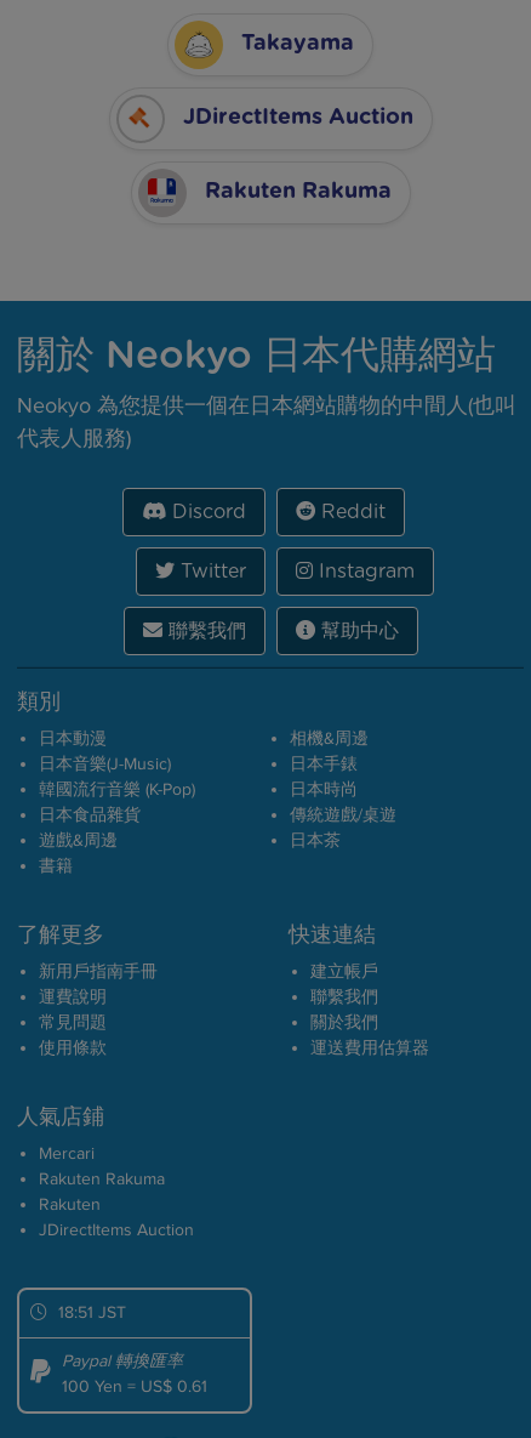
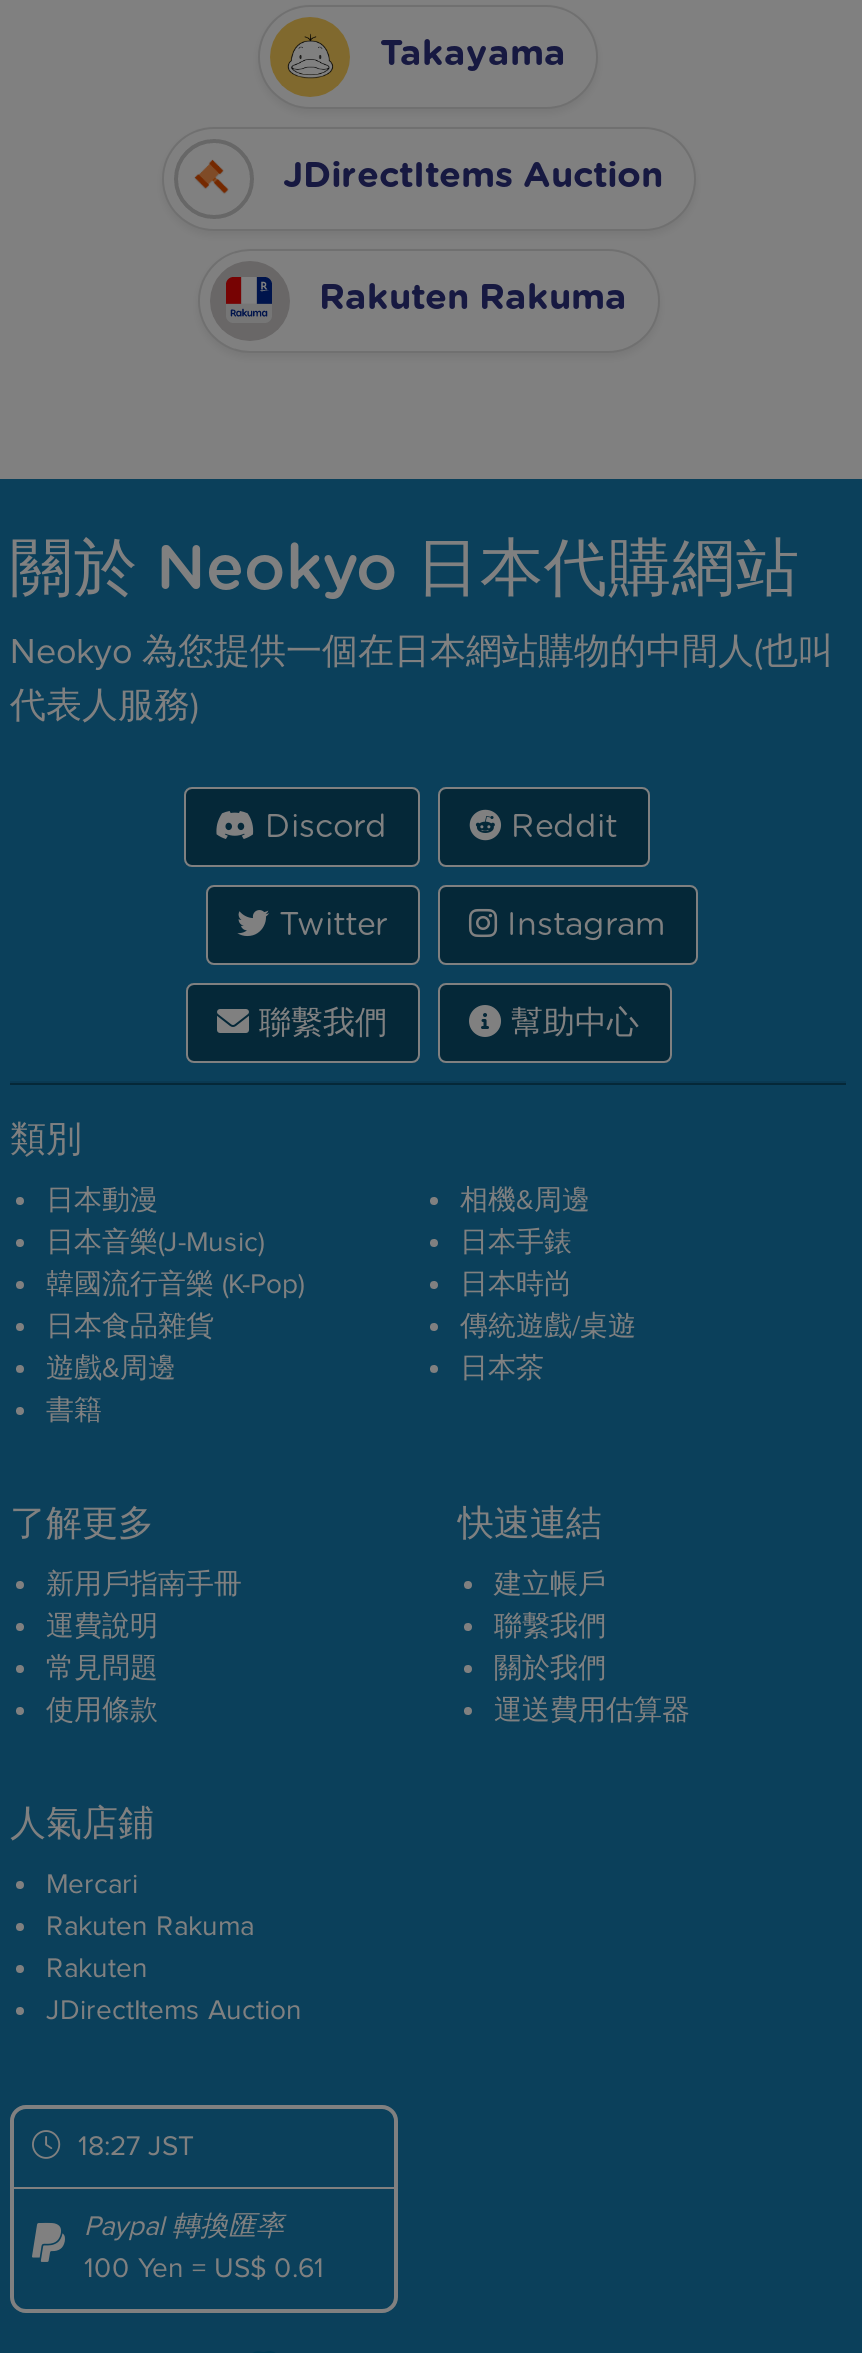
[58,1303,126,1322] 18:51 JST -> [78,2131,194,2163] 18:27 JST

